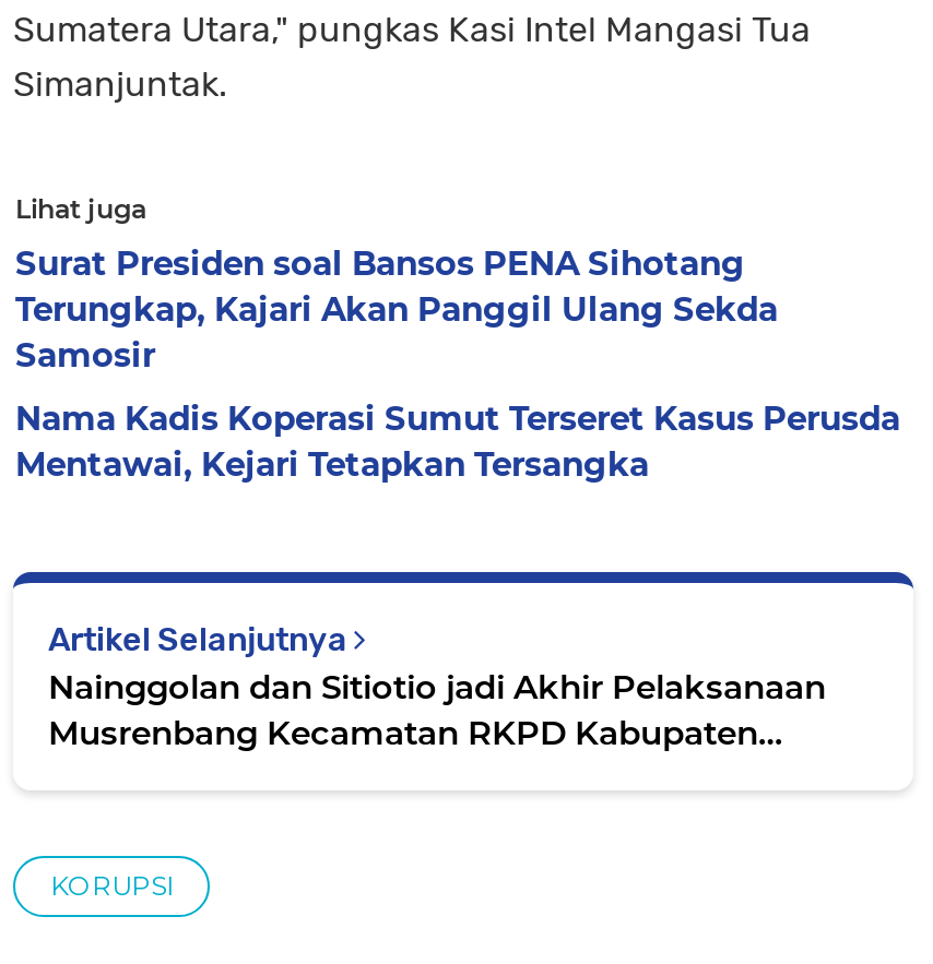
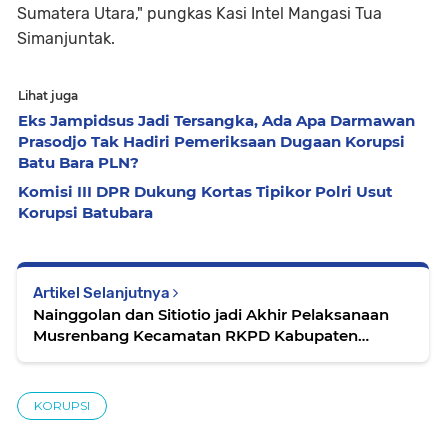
[15,242,778,376] Surat Presiden soal Bansos PENA Sihotang | Terungkap, Kajari Akan Panggil Ulang Sekda | Samosir -> [18,111,415,172] Eks Jampidsus Jadi Tersangka, Ada Apa Darmawan | Prasodjo Tak Hadiri Pemeriksaan Dugaan Korupsi | Batu Bara PLN?
[15,397,900,485] Nama Kadis Koperasi Sumut Terseret Kasus Perusda | Mentawai, Kejari Tetapkan Tersangka -> [18,182,393,222] Komisi III DPR Dukung Kortas Tipikor Polri Usut | Korupsi Batubara

